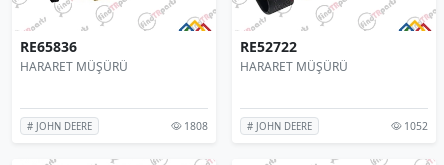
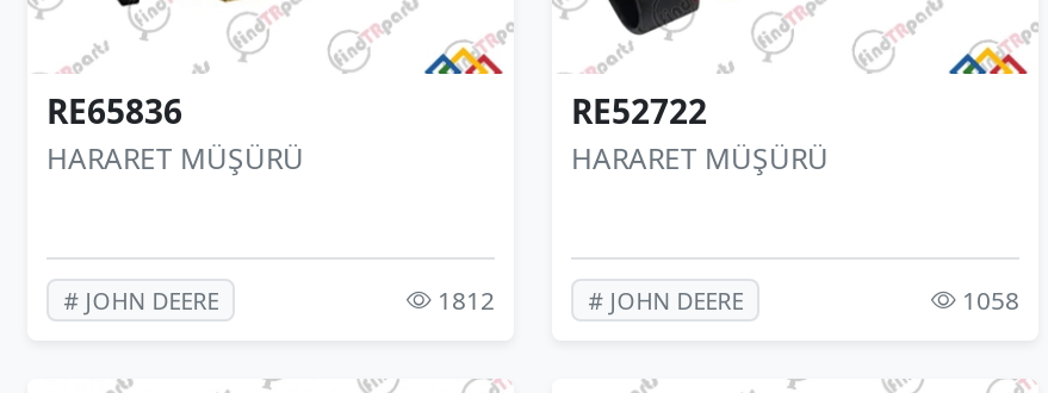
[181,119,208,133] 1808 -> [430,283,495,316] 1812
[401,119,428,133] 1052 -> [955,283,1019,316] 1058

